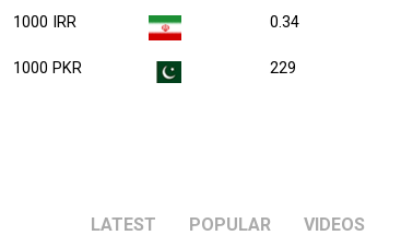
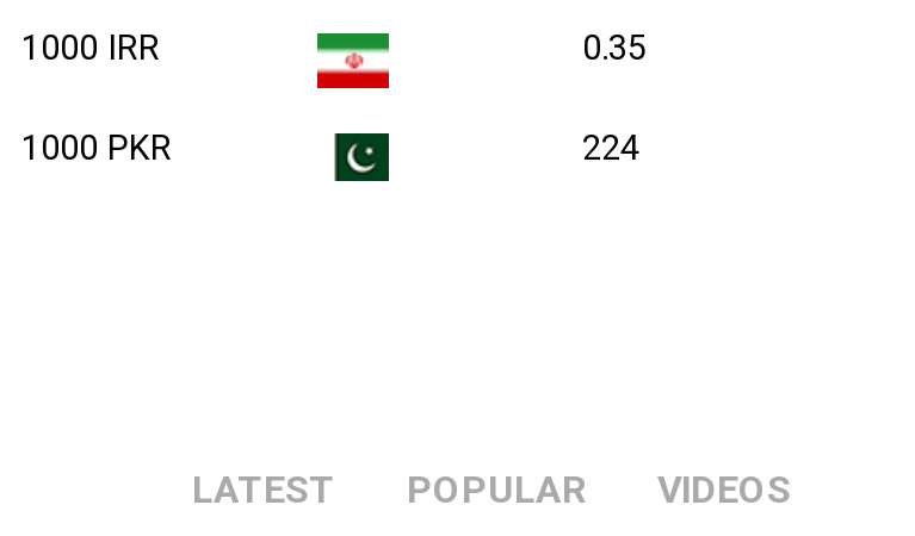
[270,13,299,32] 0.34 -> [582,29,647,69] 0.35
[270,59,296,78] 229 -> [582,129,639,169] 224

